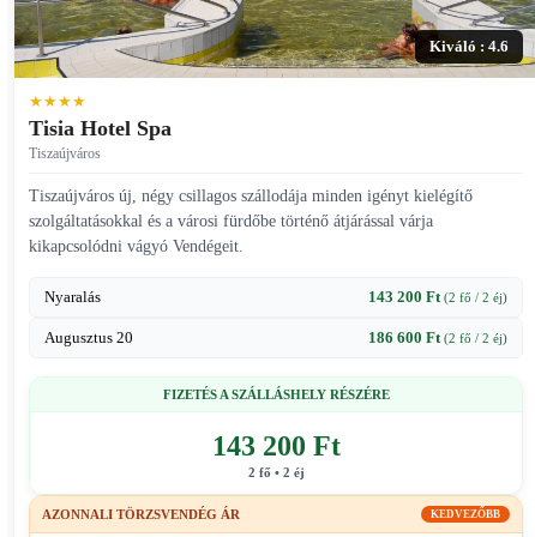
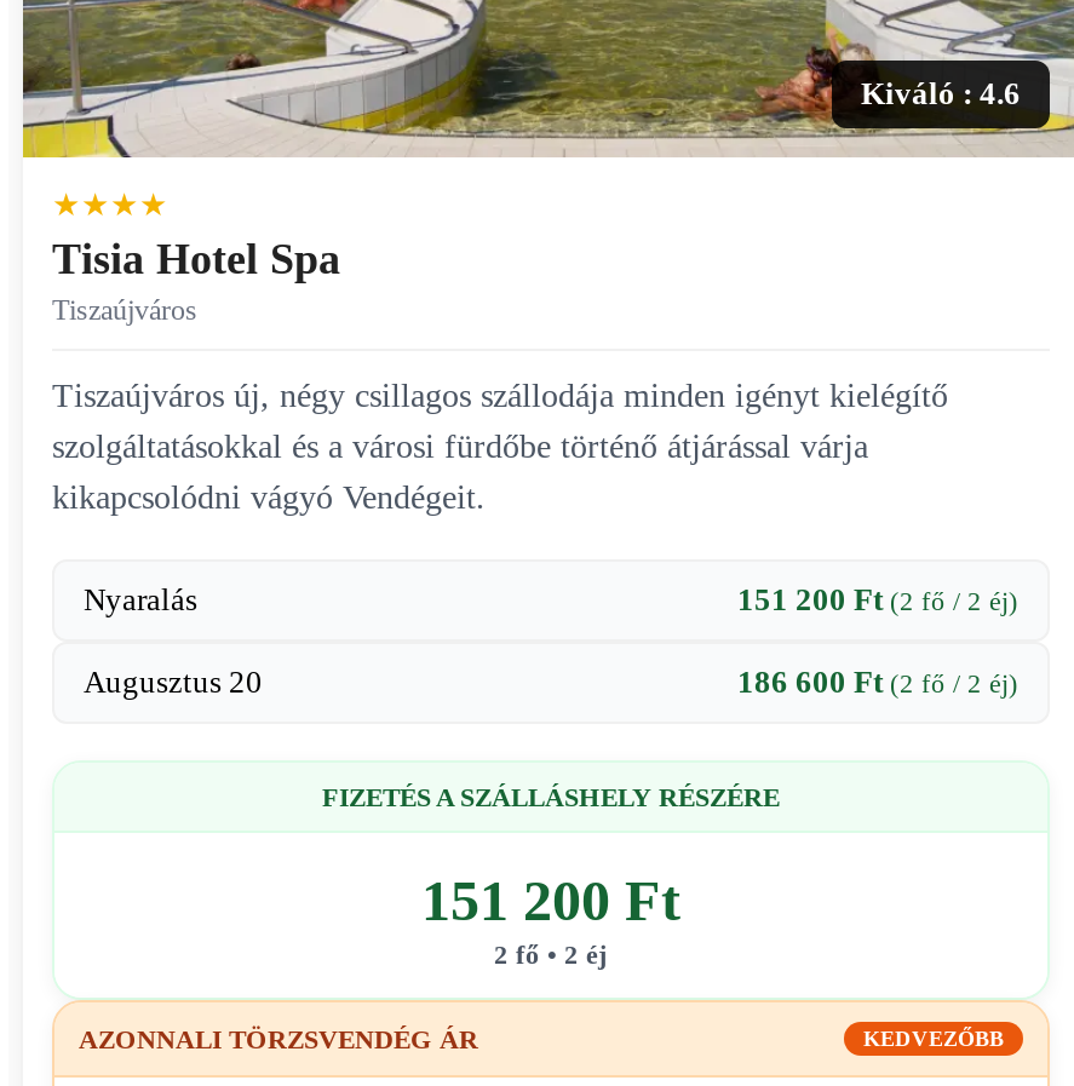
[368,287,507,305] 143 200 Ft (2 fő / 2 éj) -> [737,581,1018,617] 151 200 Ft (2 fő / 2 éj)
[212,430,340,461] 143 200 Ft -> [421,869,680,932] 151 200 Ft

